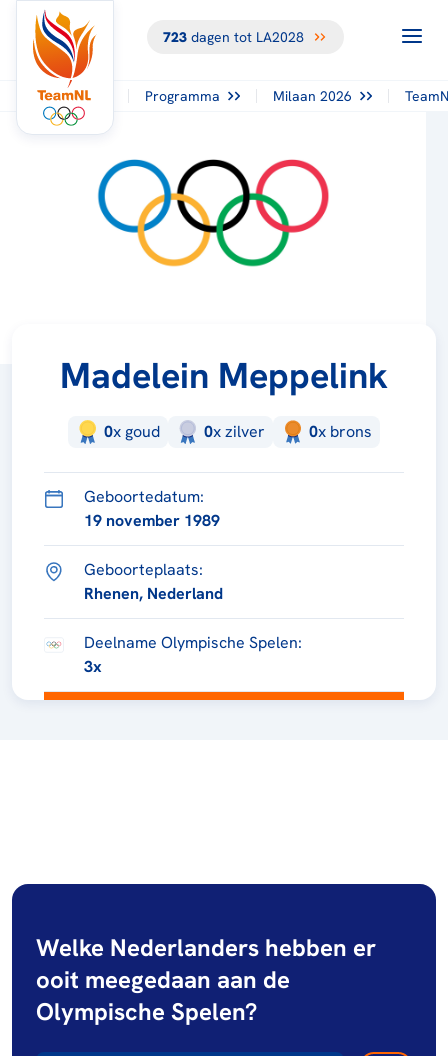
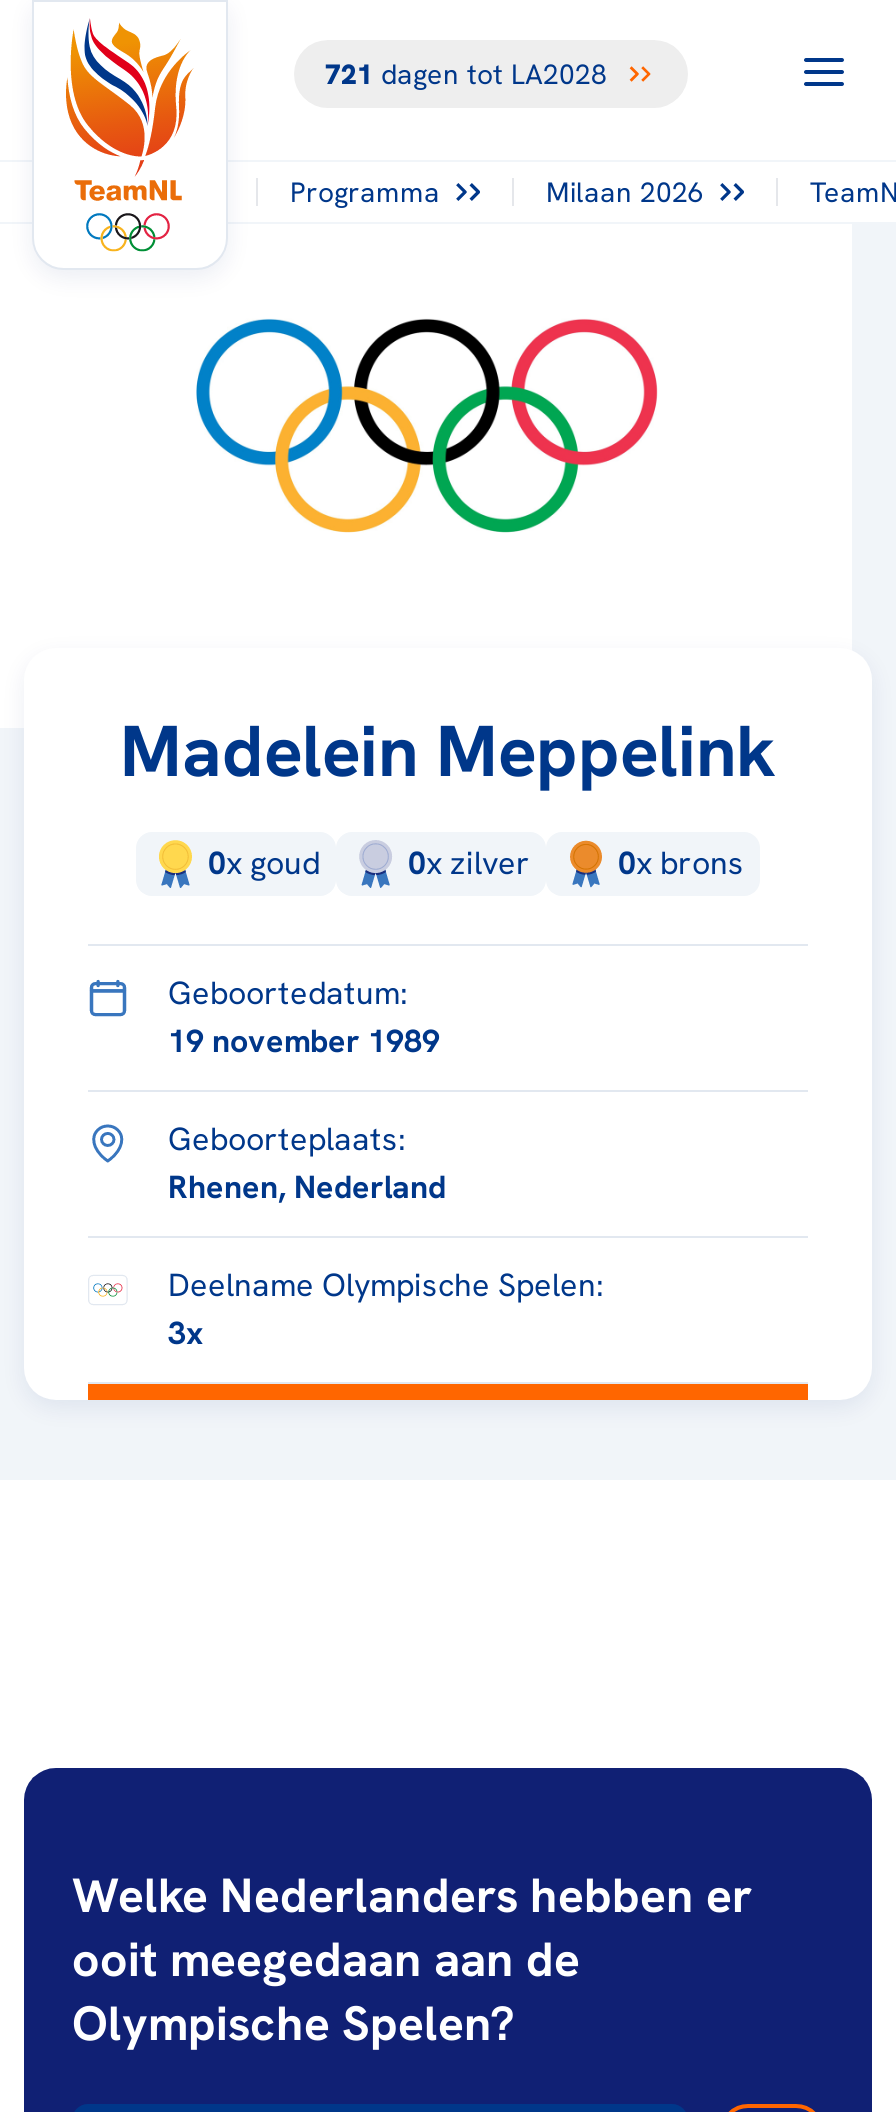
[162,28,303,46] 723 dagen tot LA2028 -> [325,56,607,92] 721 dagen tot LA2028

